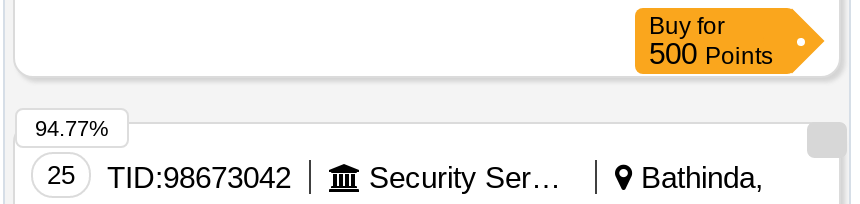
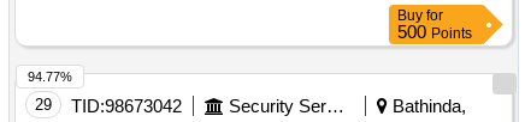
[47,160,291,194] 25 TID:98673042 -> [35,96,182,116] 29 TID:98673042

